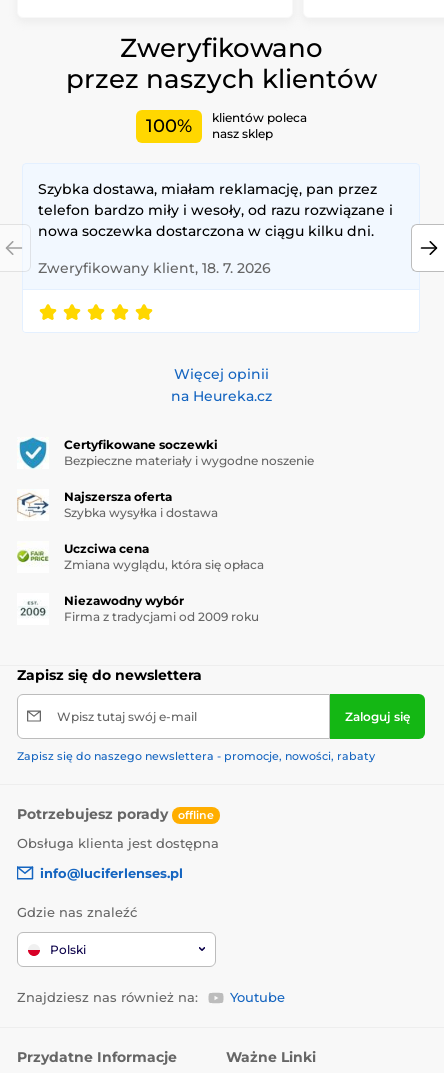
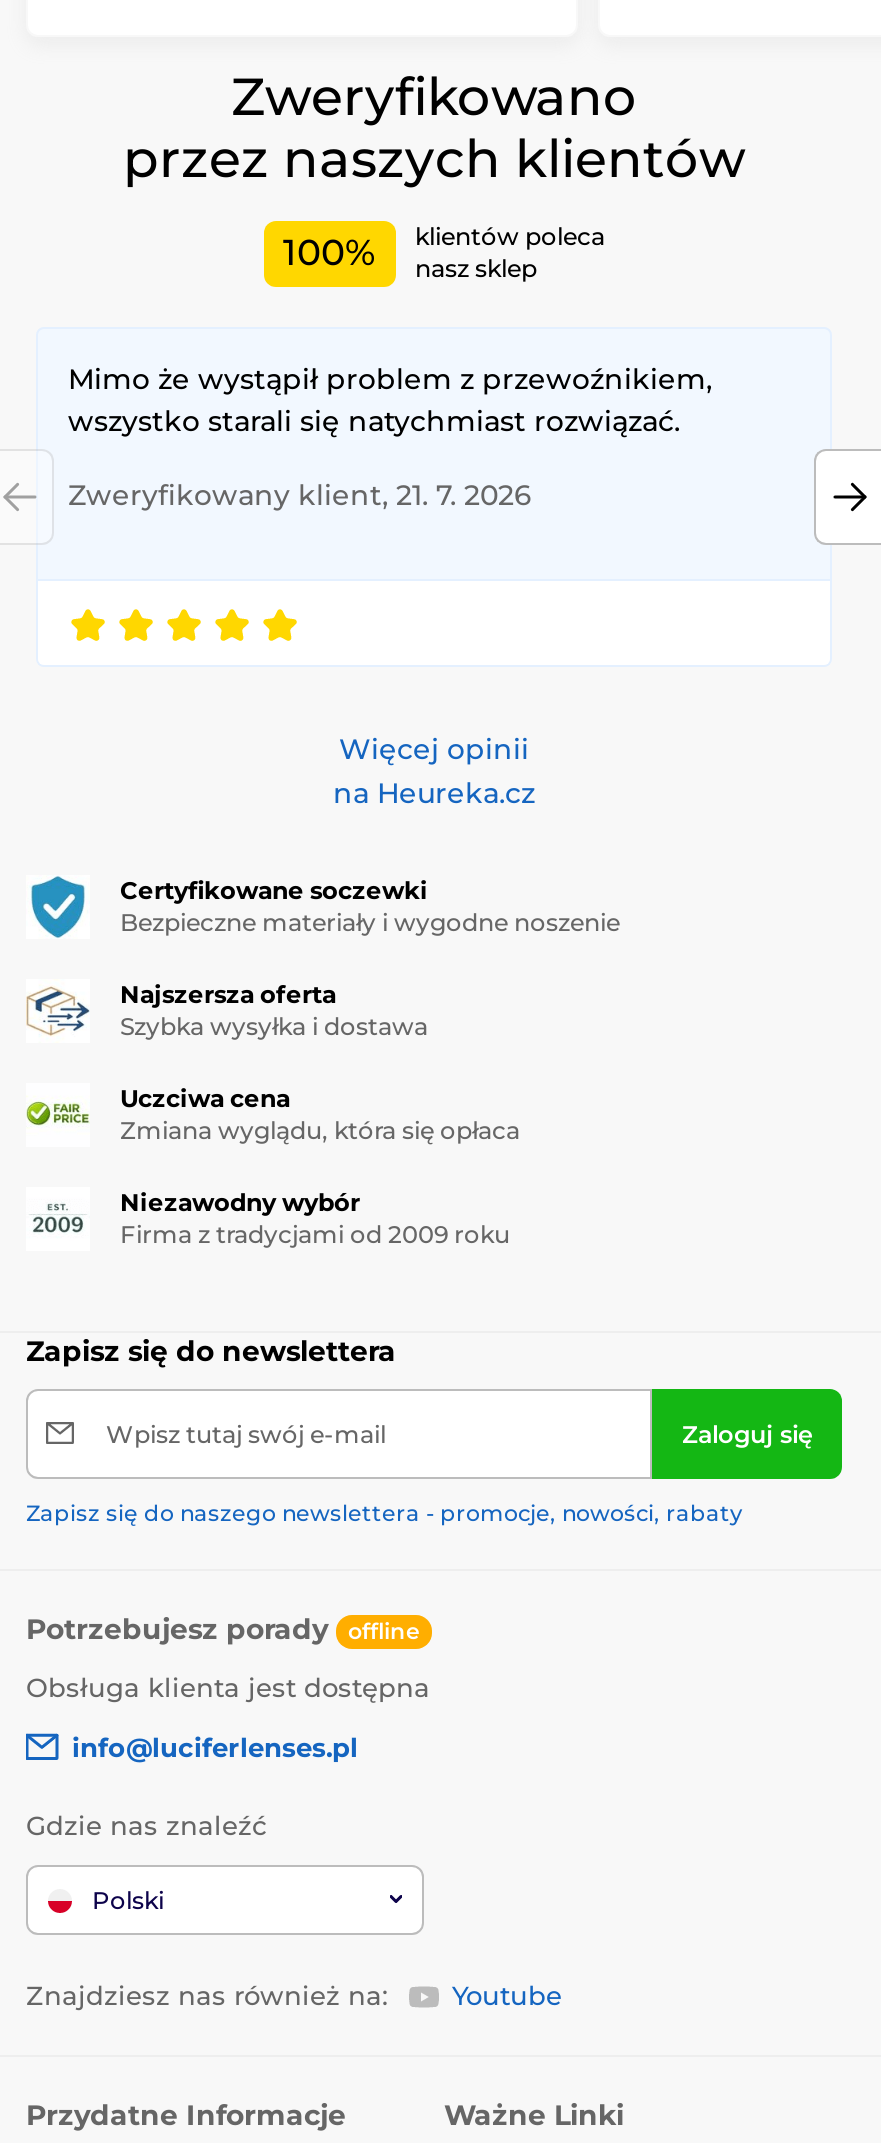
[38,180,393,240] Szybka dostawa, miałam reklamację, pan przez | telefon bardzo miły i wesoły, od razu rozwiązane i | nowa soczewka dostarczona w ciągu kilku dni. -> [68,361,712,439] Mimo że wystąpił problem z przewoźnikiem, | wszystko starali się natychmiast rozwiązać.
[38,259,271,277] Zweryfikowany klient, 18. 7. 2026 -> [68,477,532,513] Zweryfikowany klient, 21. 7. 2026

